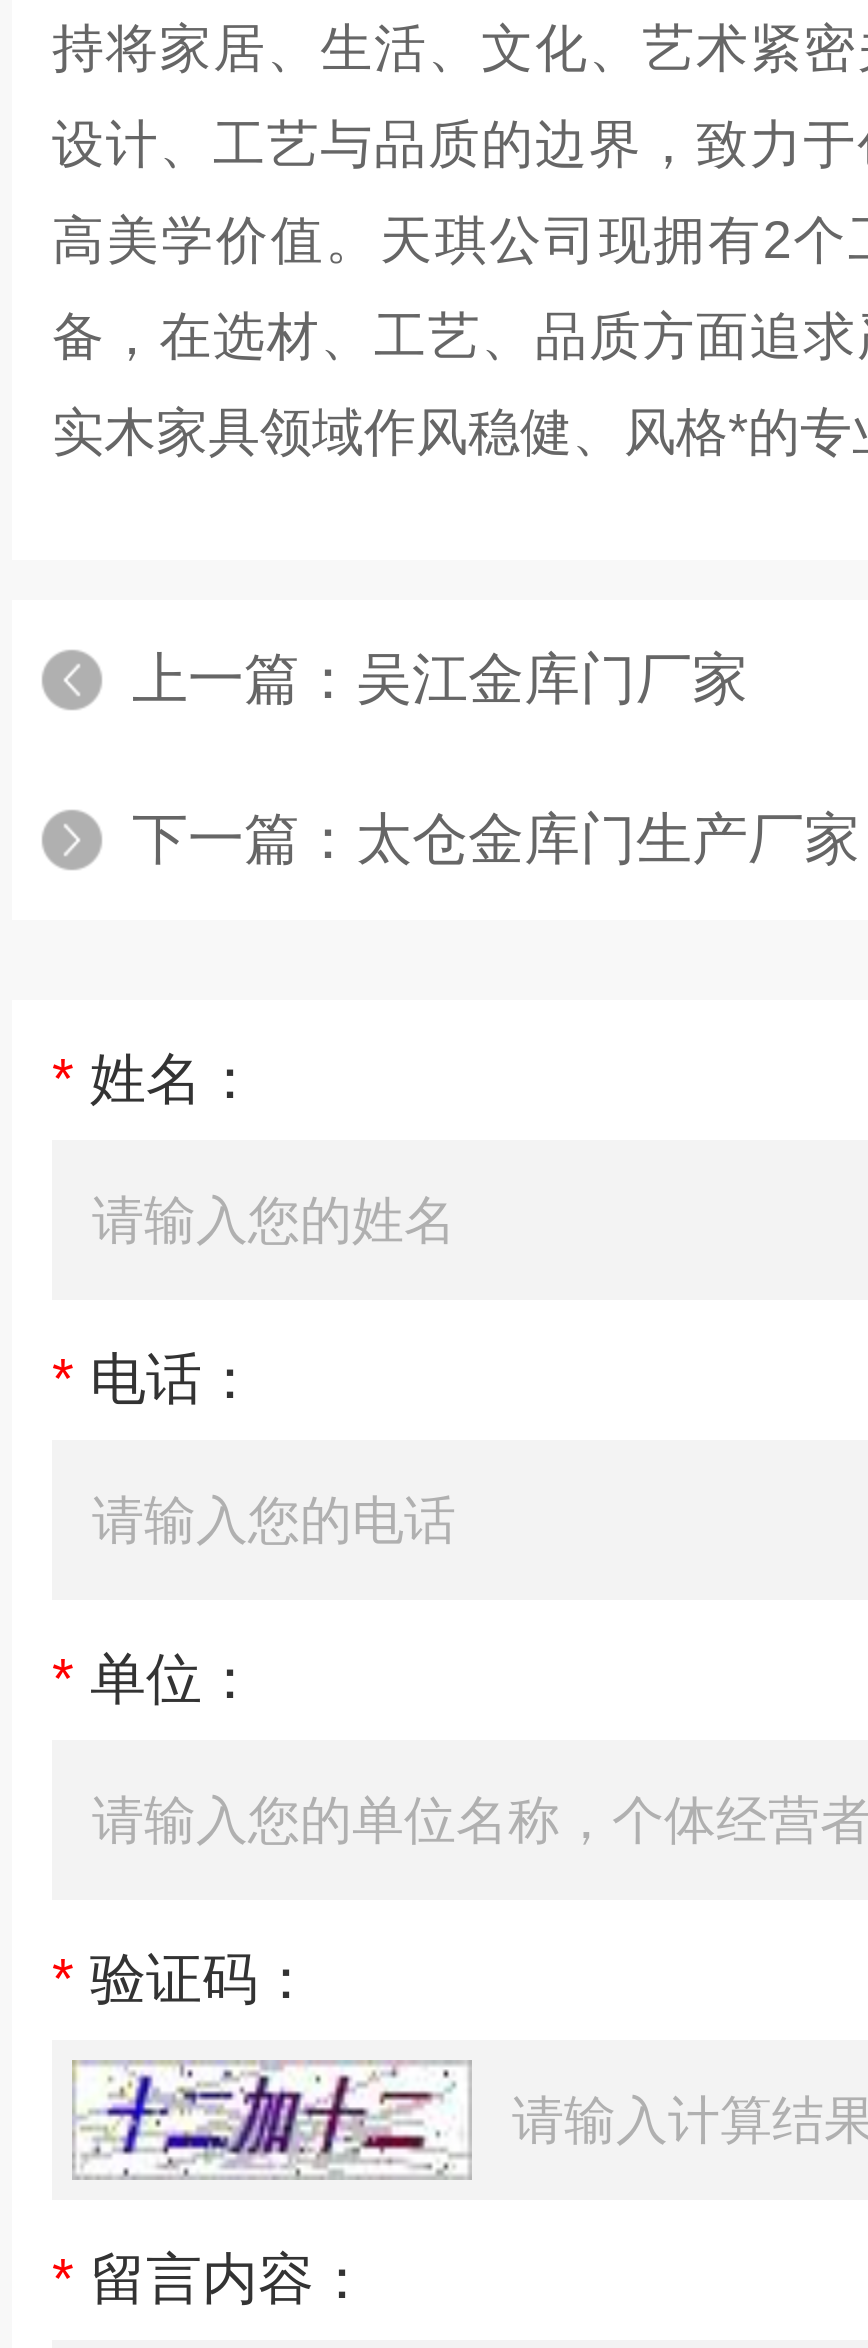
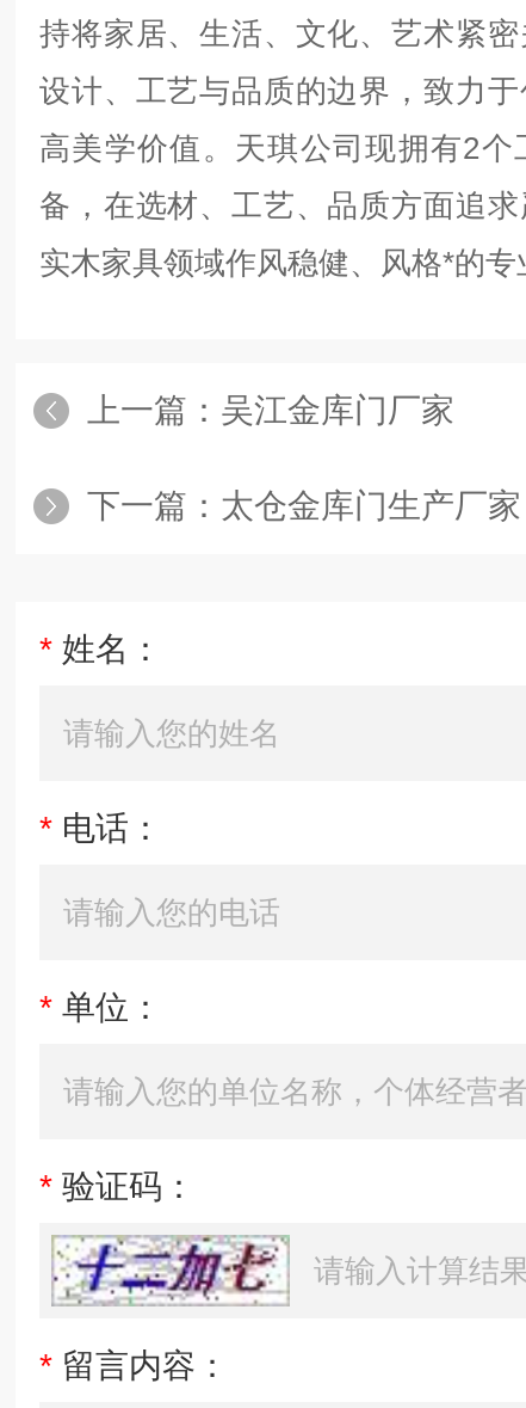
[72,2060,470,2180] [image] -> [51,1235,290,1305] [image]

